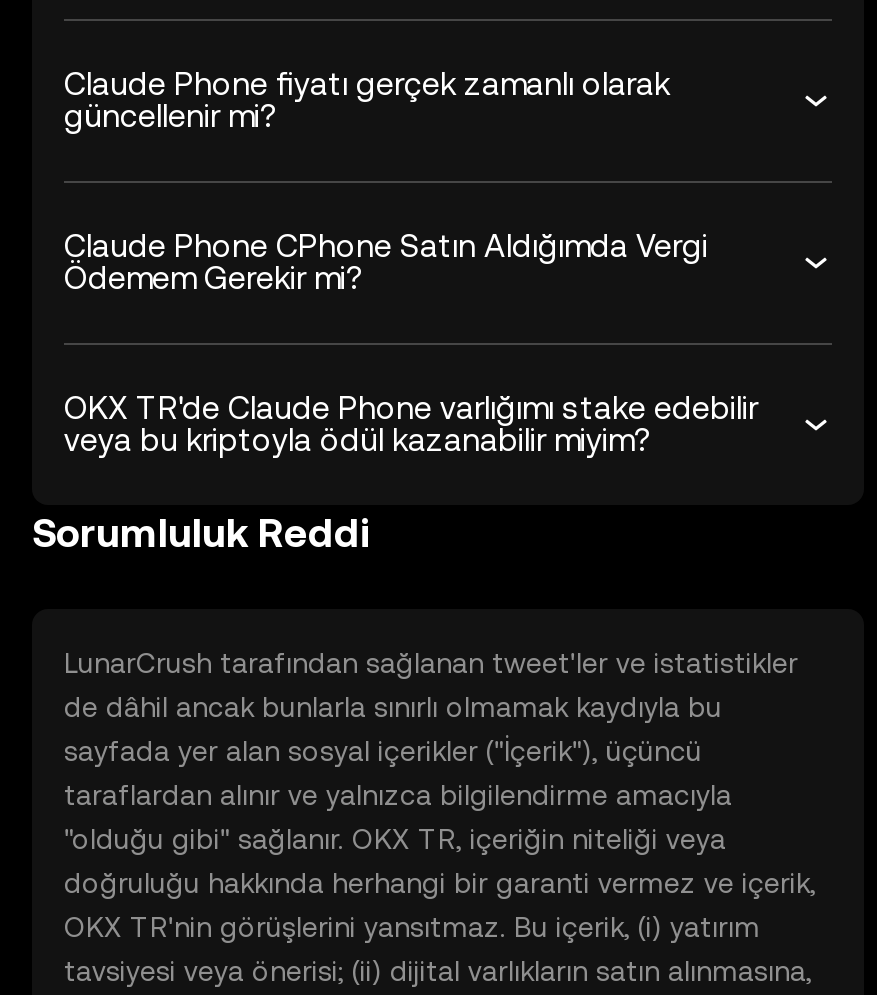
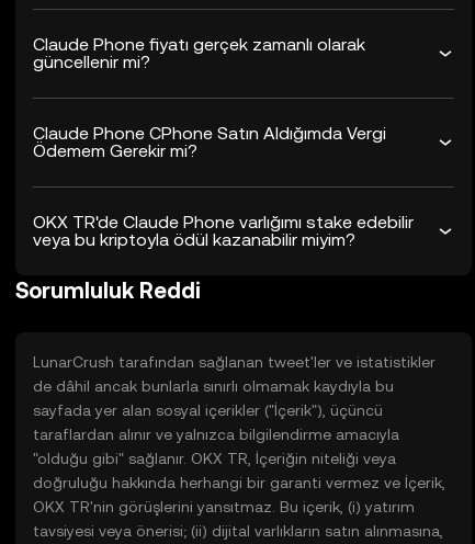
[64,823,726,855] "olduğu gibi" sağlanır. OKX TR, içeriğin niteliği veya -> [33,450,396,467] "olduğu gibi" sağlanır. OKX TR, İçeriğin niteliği veya
[64,867,816,899] doğruluğu hakkında herhangi bir garanti vermez ve içerik, -> [33,474,445,491] doğruluğu hakkında herhangi bir garanti vermez ve İçerik,

